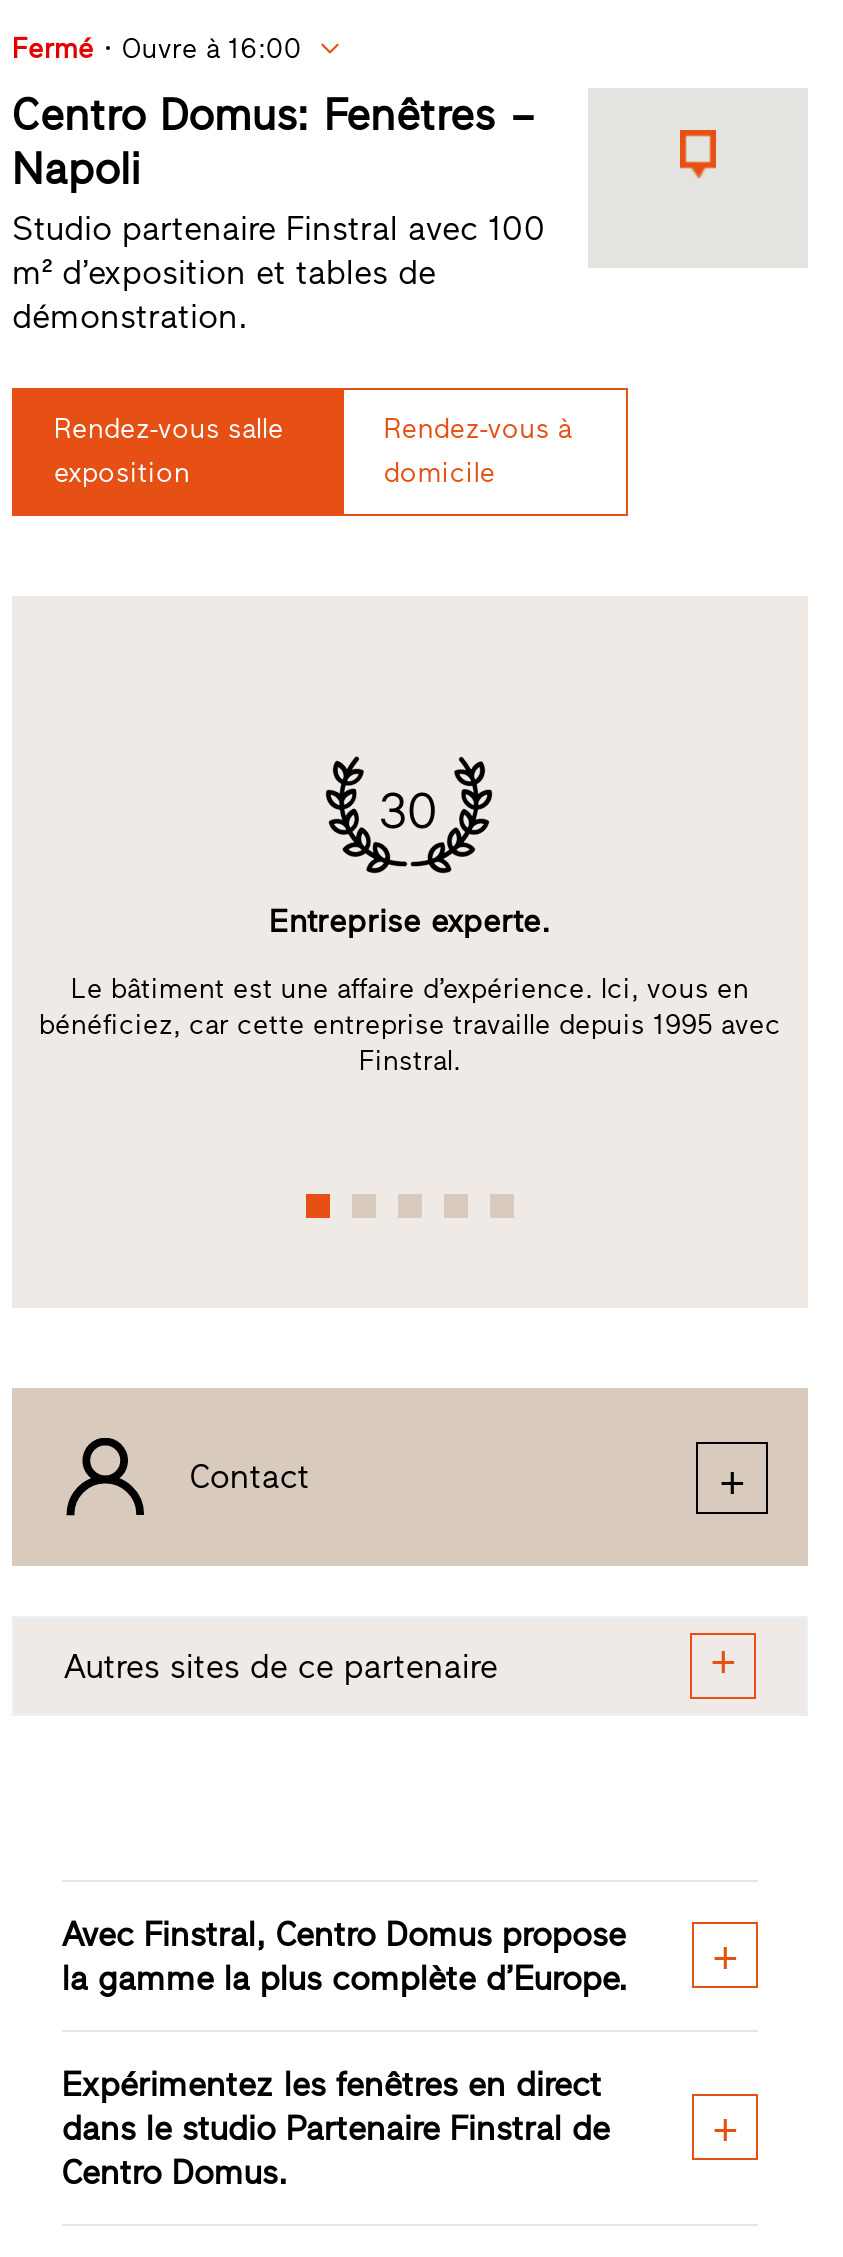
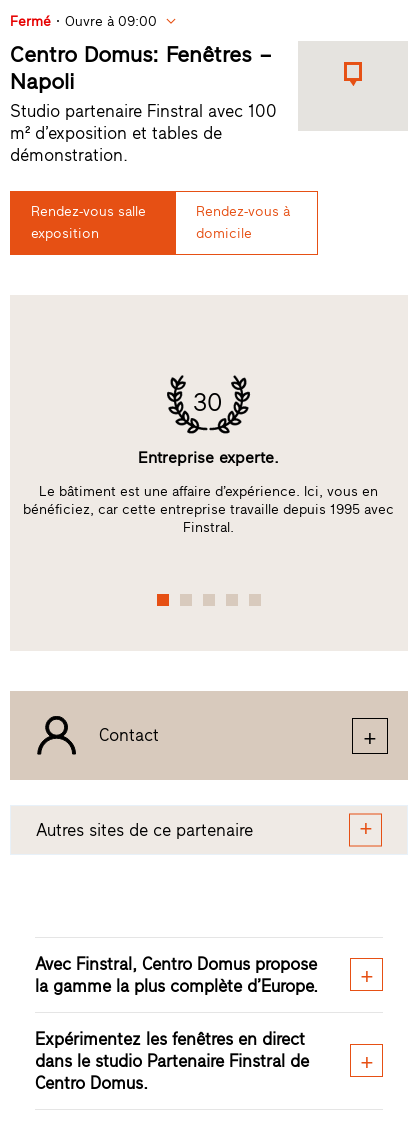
[12,32,302,66] Fermé Ouvre à 16:00 -> [10,13,157,30] Fermé Ouvre à 09:00

